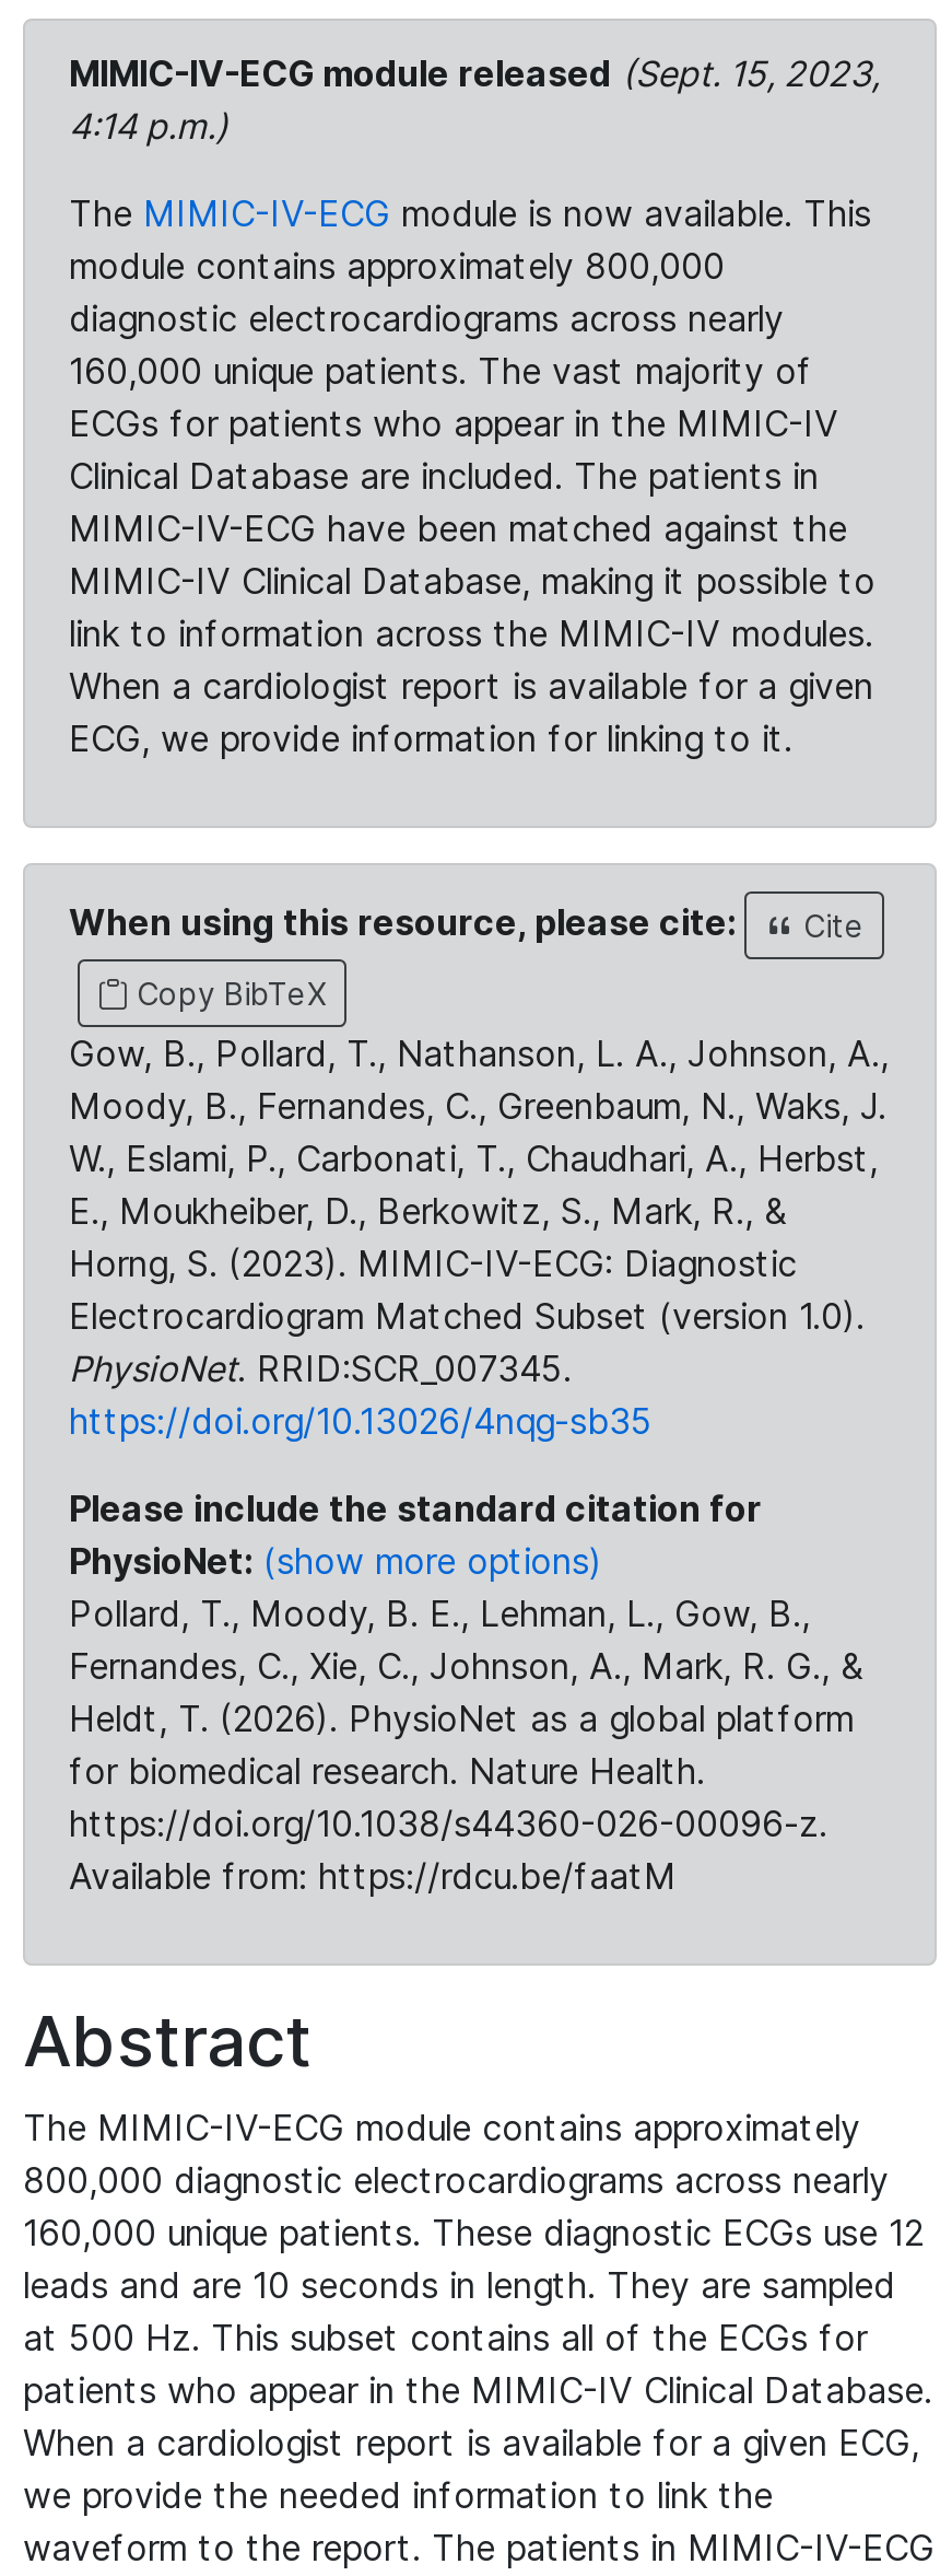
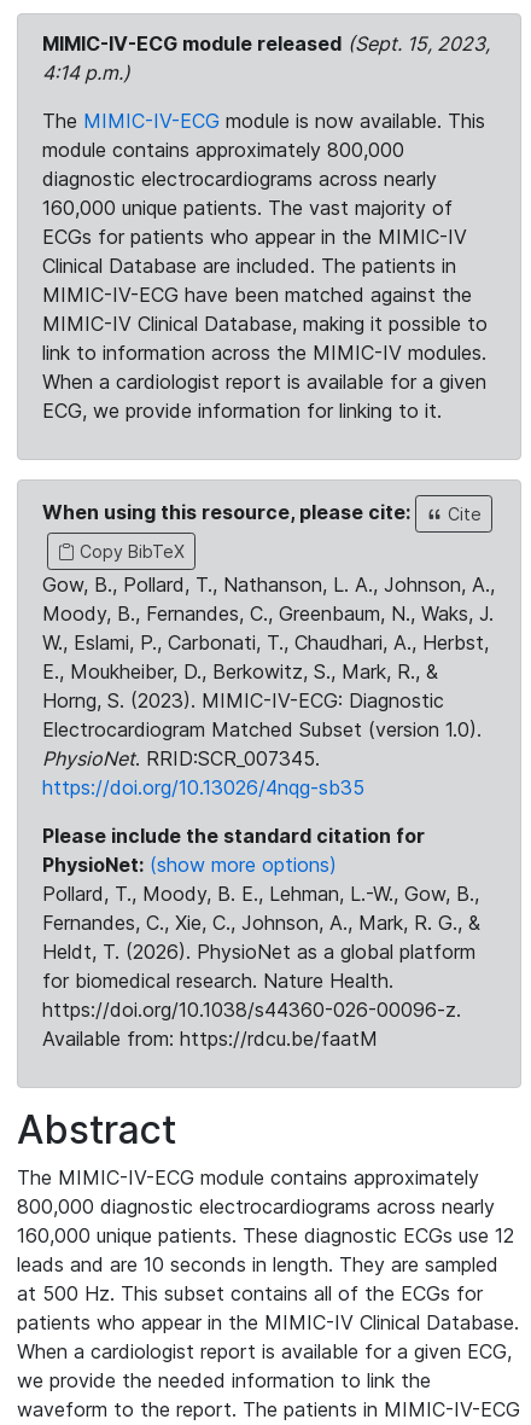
[69,1592,810,1635] Pollard, T., Moody, B. E., Lehman, L., Gow, B., -> [42,882,479,906] Pollard, T., Moody, B. E., Lehman, L.-W., Gow, B.,

